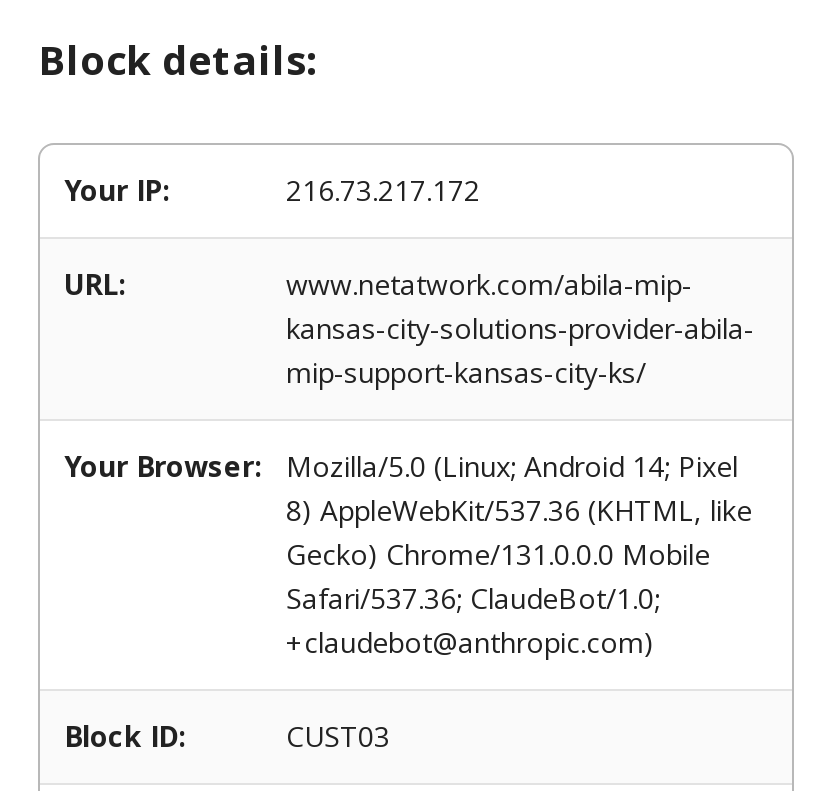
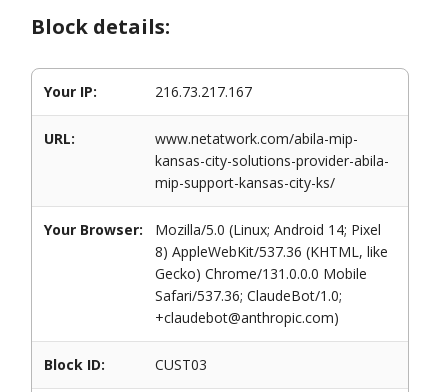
[286,171,480,209] 216.73.217.172 -> [155,82,252,101] 216.73.217.167

